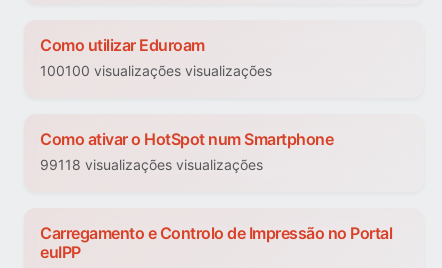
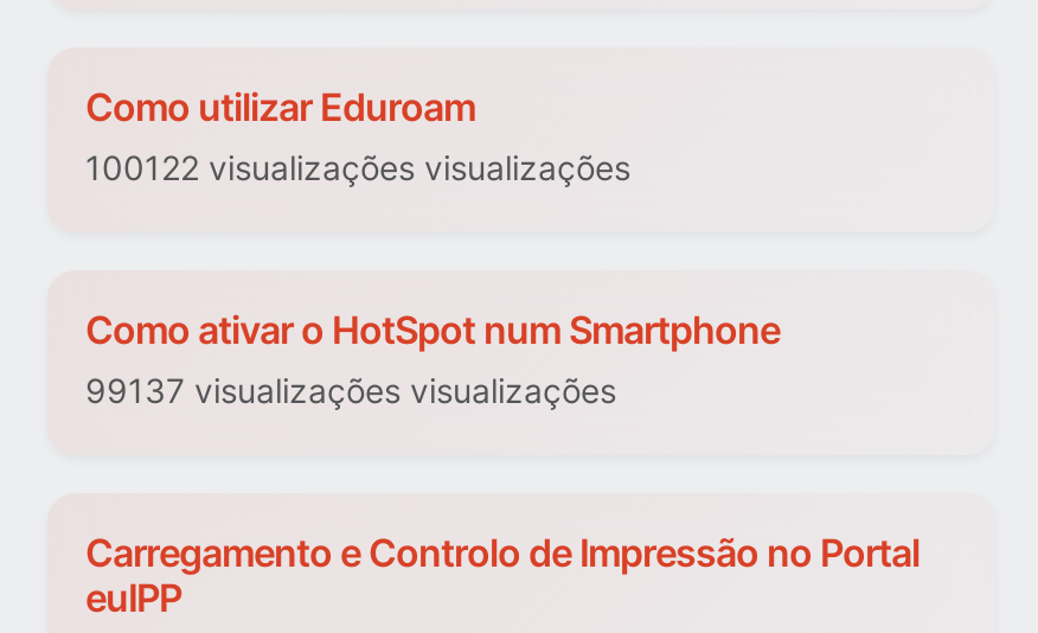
[40,62,272,79] 100100 visualizações visualizações -> [85,148,630,188] 100122 visualizações visualizações
[40,156,263,173] 99118 visualizações visualizações -> [85,371,616,411] 99137 visualizações visualizações

